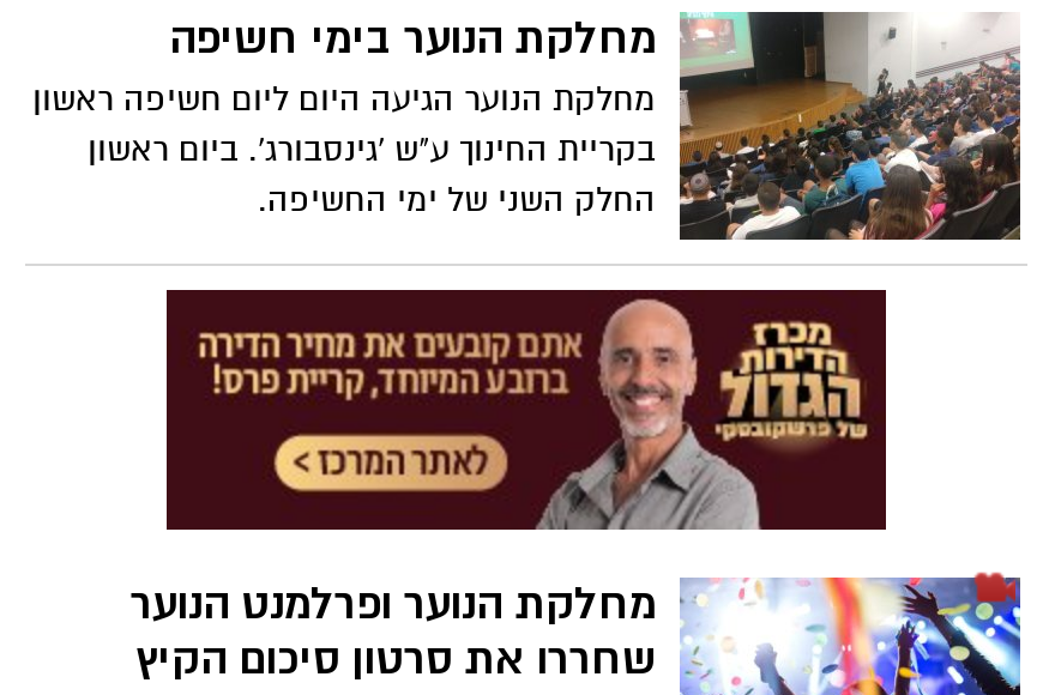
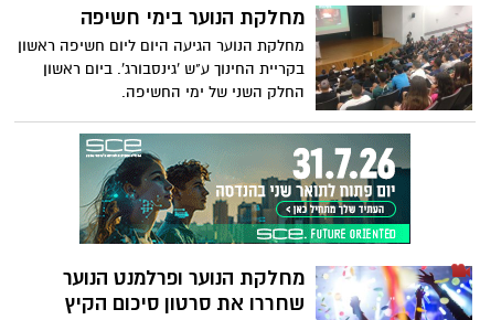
[164,288,888,532] [image] -> [78,132,412,245] [image]

